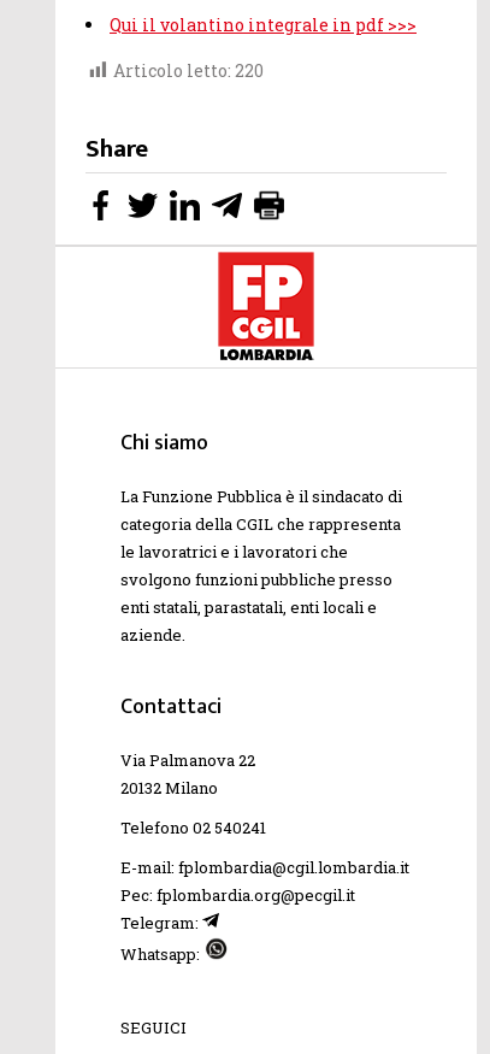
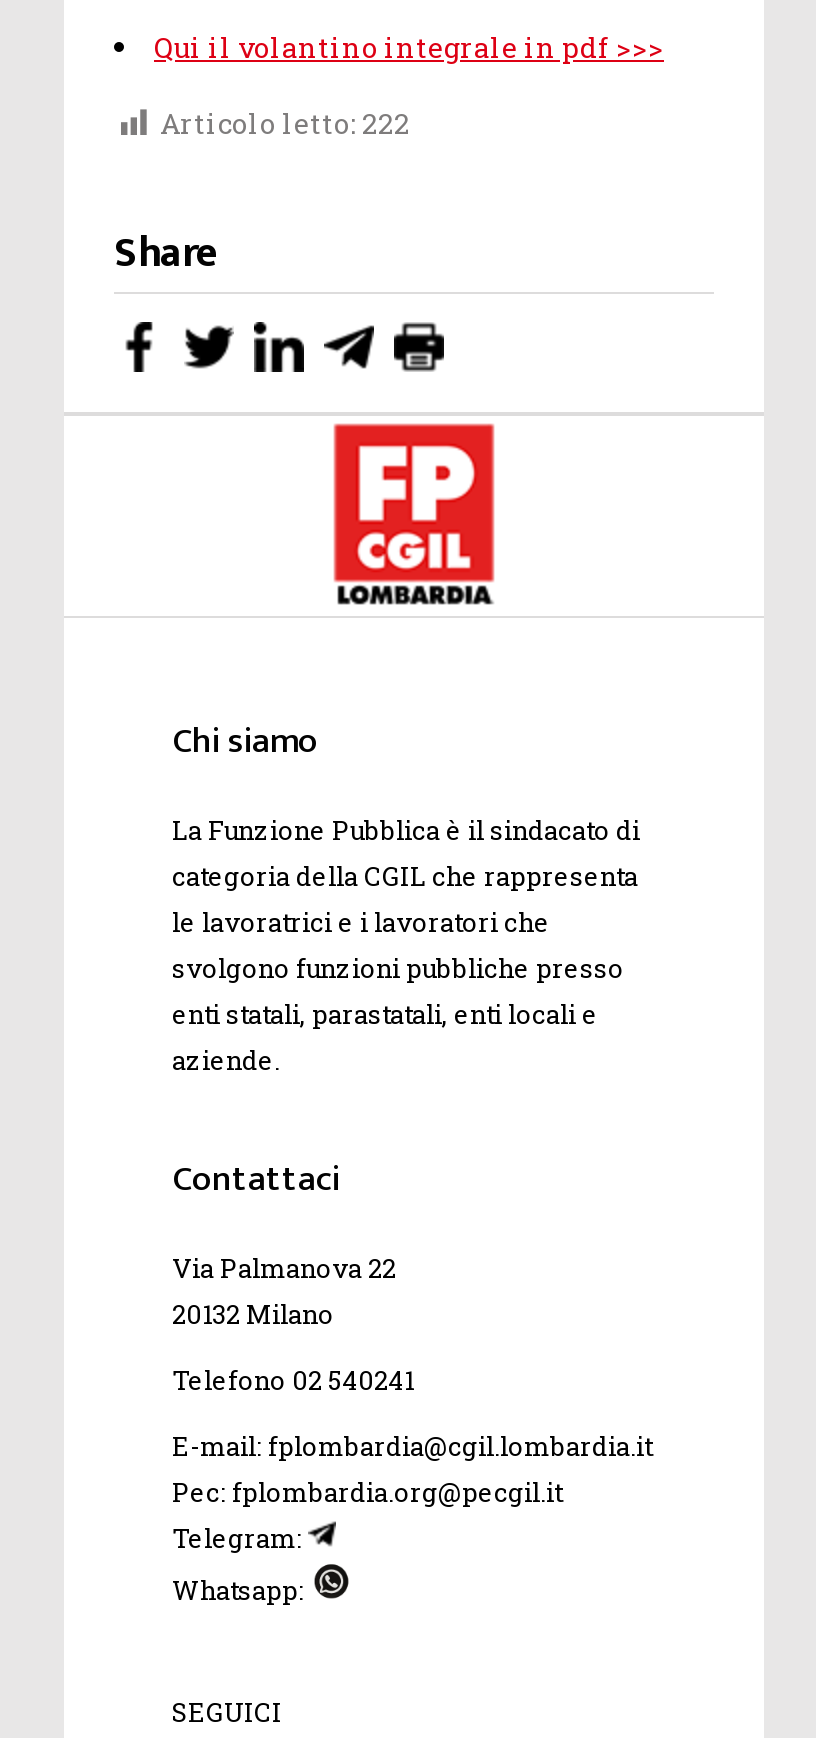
[113,58,264,81] Articolo letto: 220 -> [160,103,410,141] Articolo letto: 222

